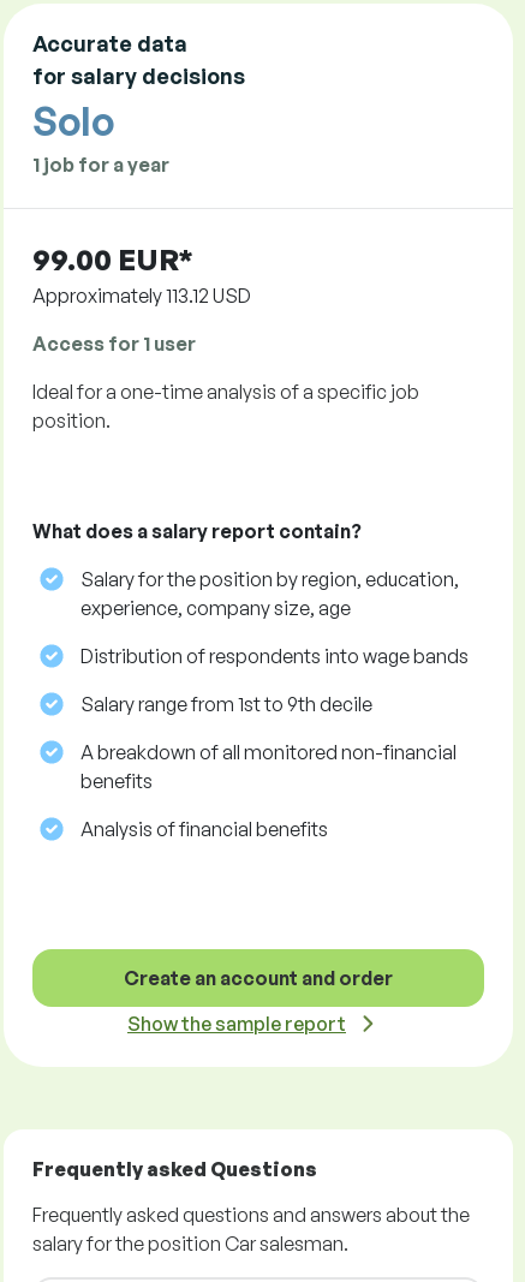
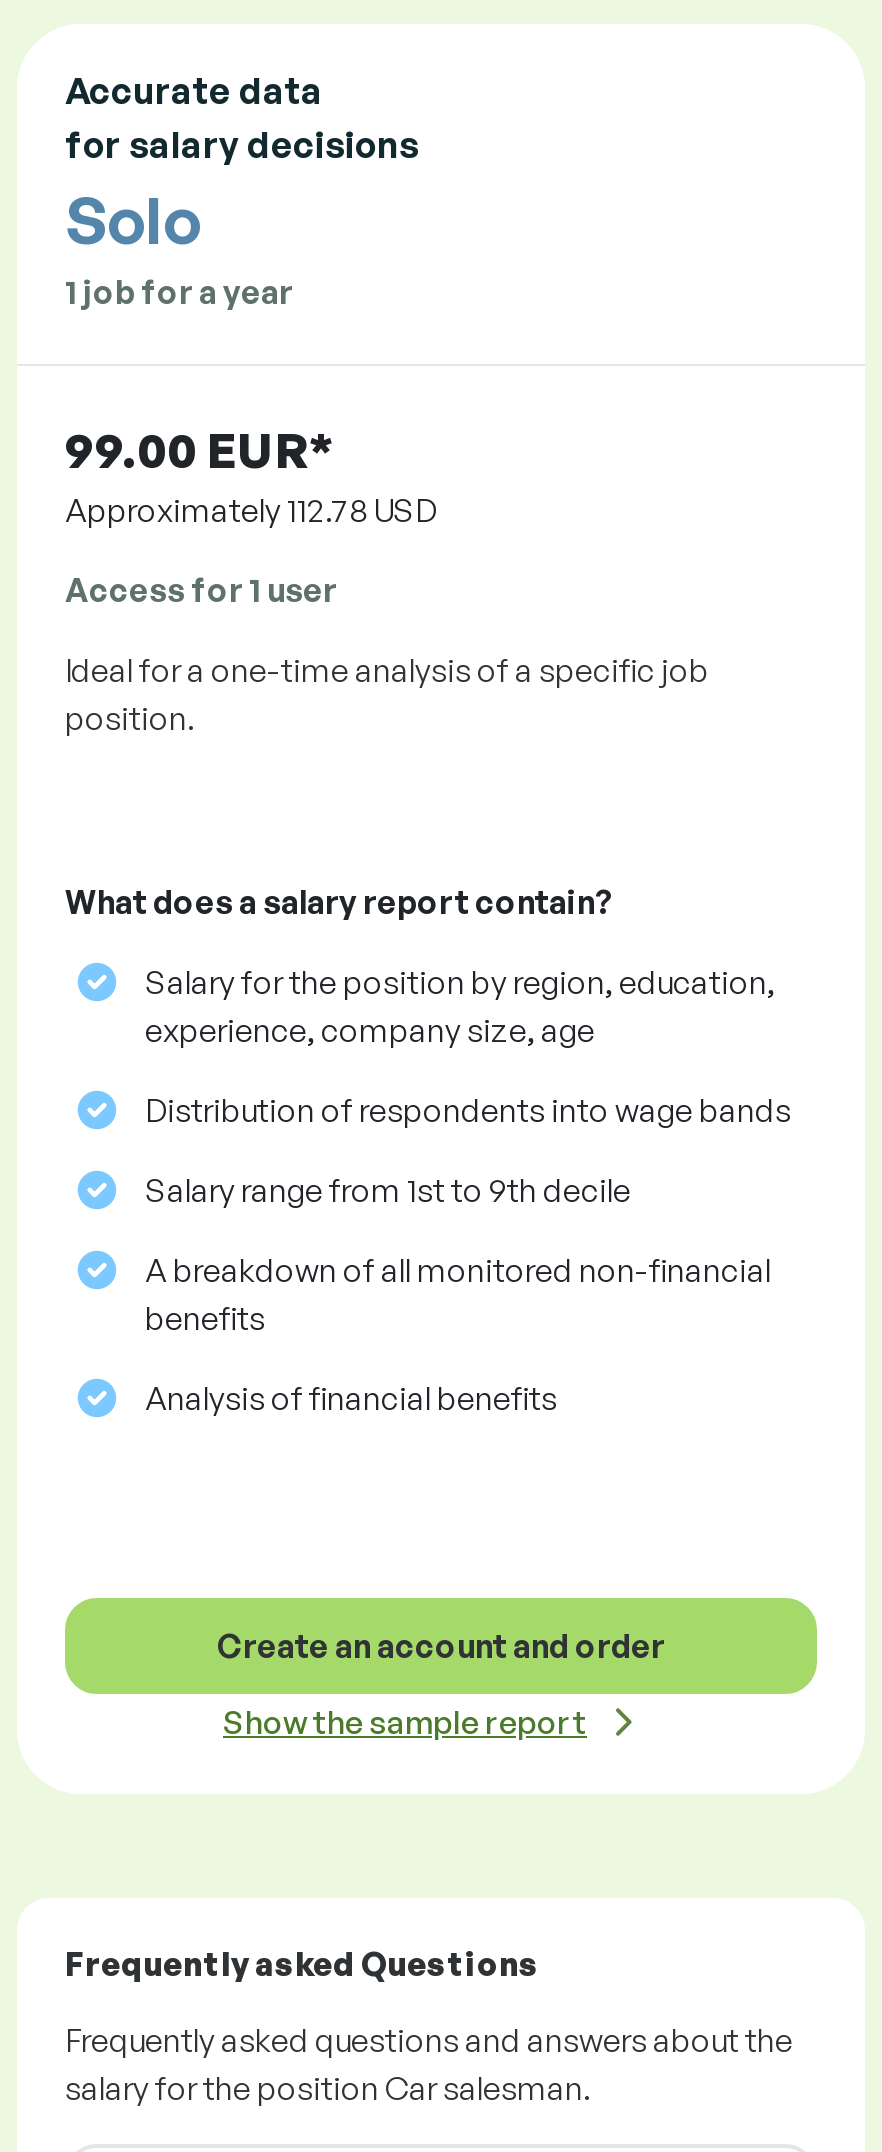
[32,284,251,308] Approximately 113.12 USD -> [65,490,437,530] Approximately 112.78 USD

